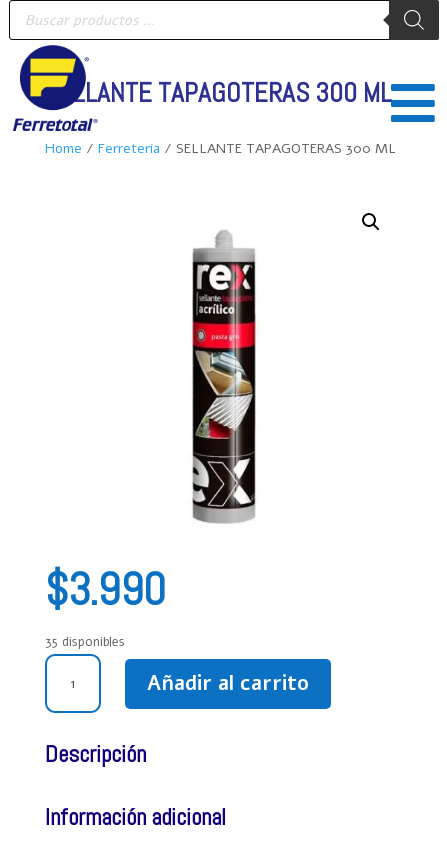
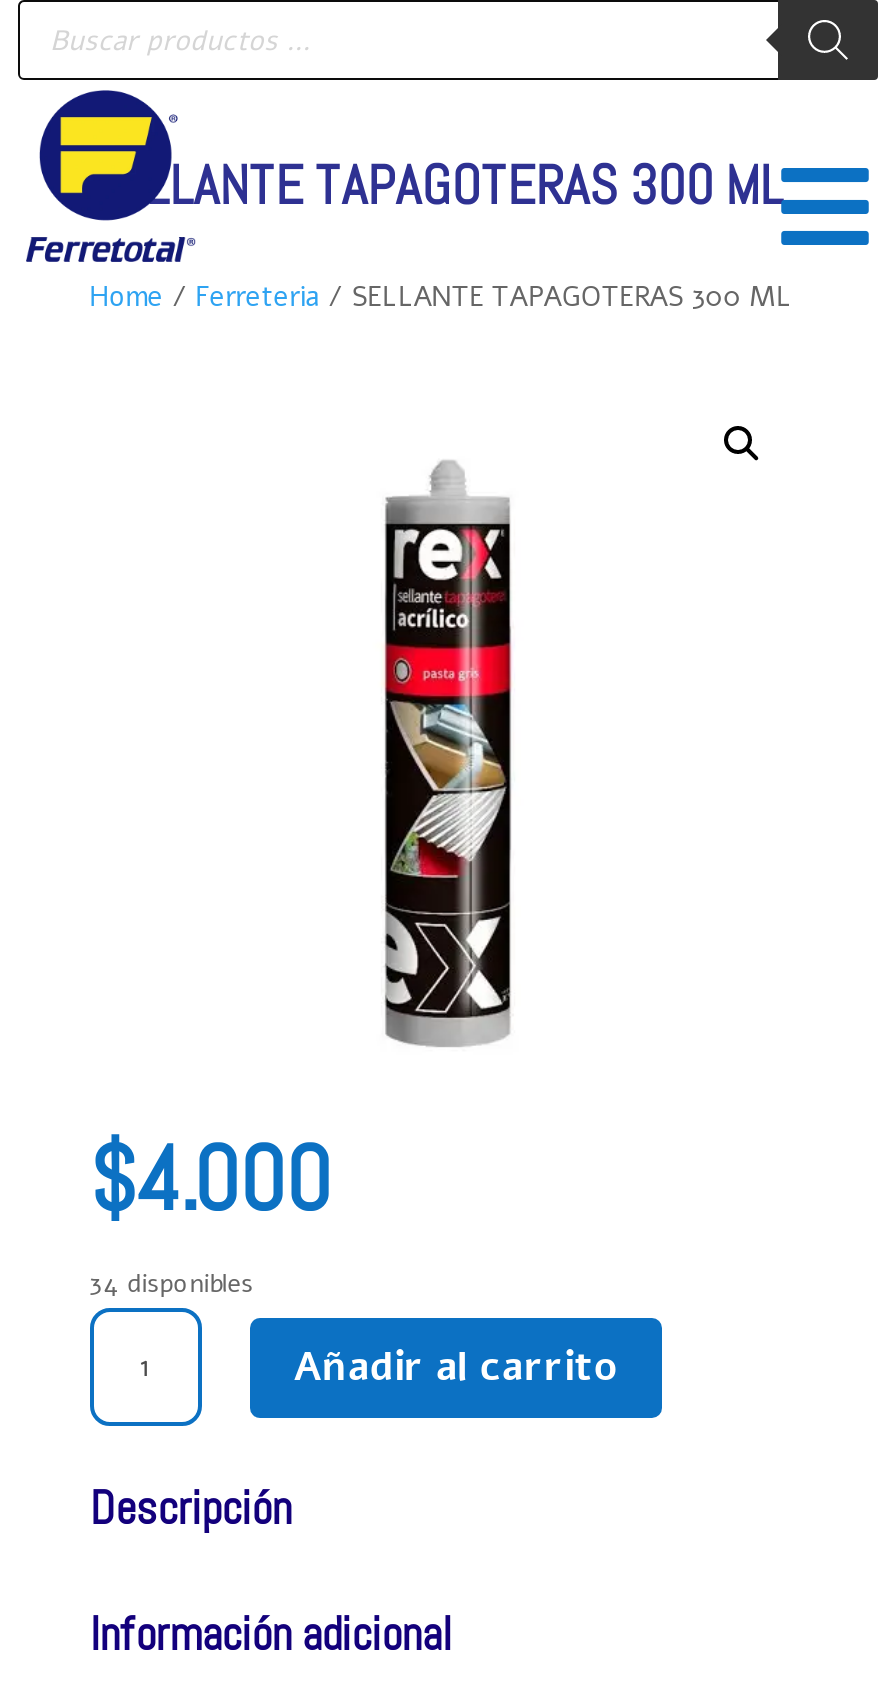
[45,561,166,618] $3.990 -> [90,1123,332,1237] $4.000
[45,633,125,651] 35 disponibles -> [90,1267,254,1303] 34 disponibles

